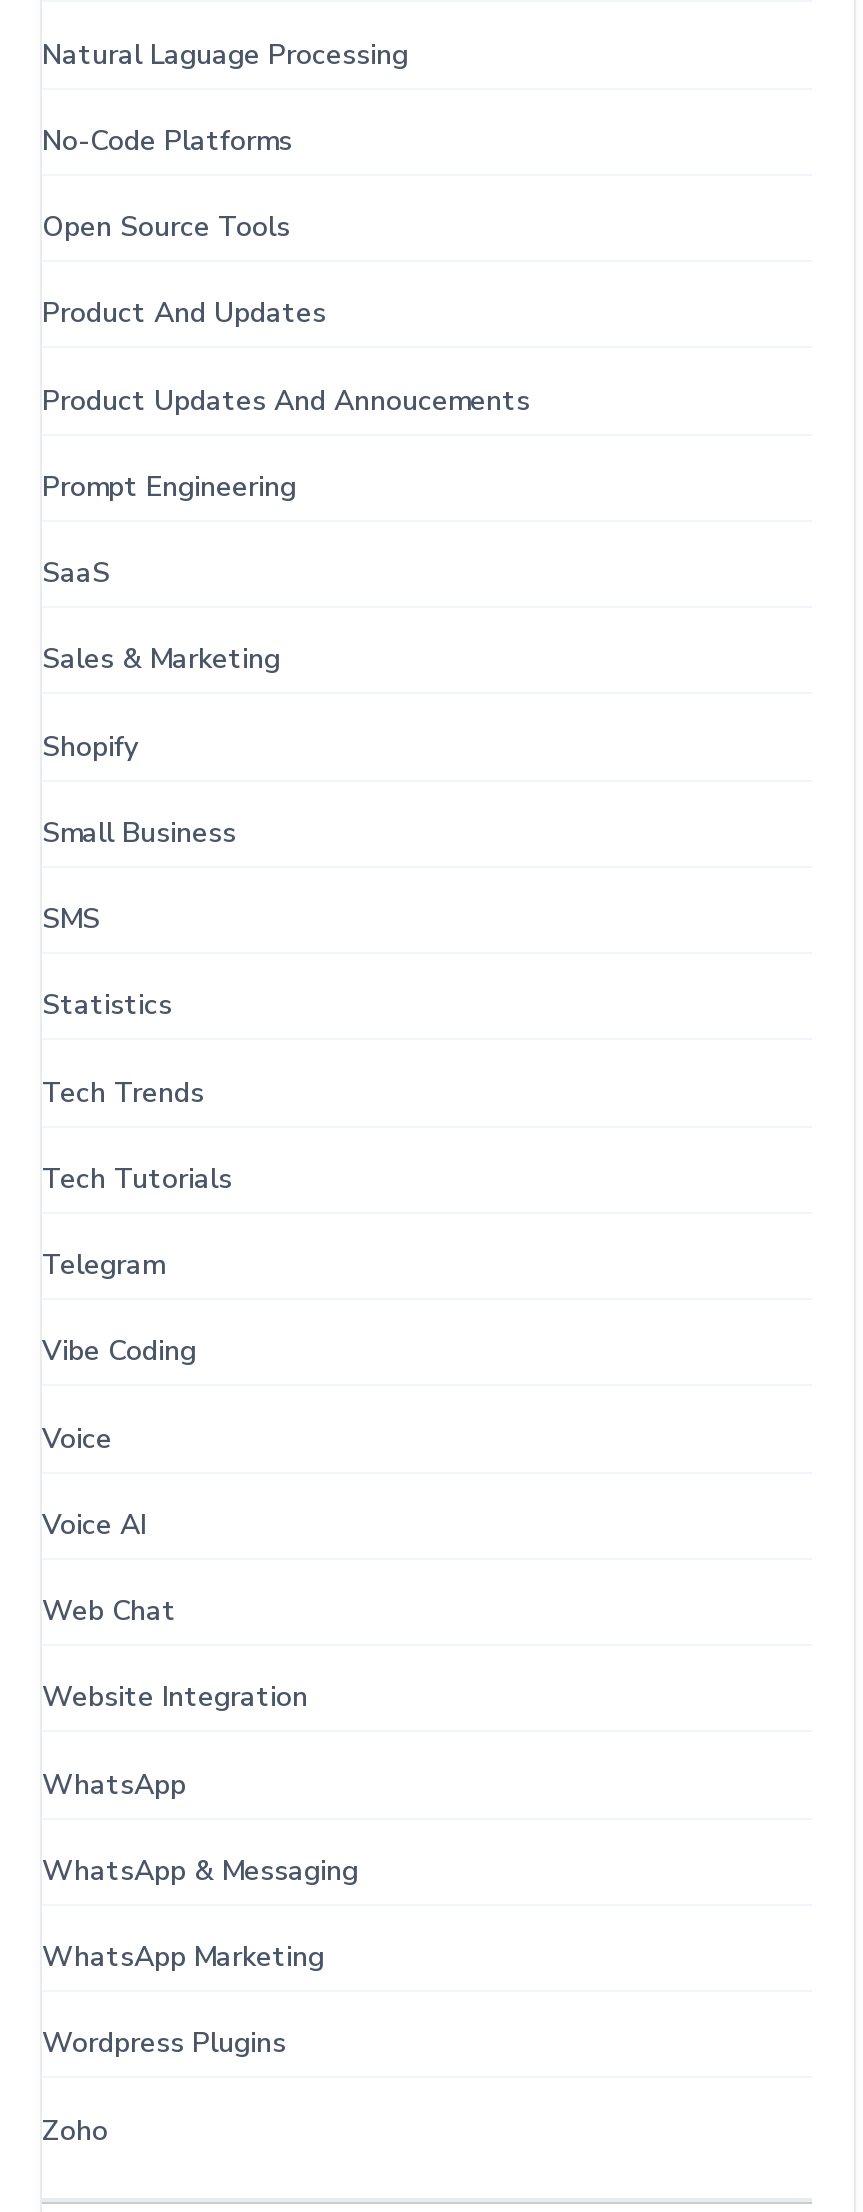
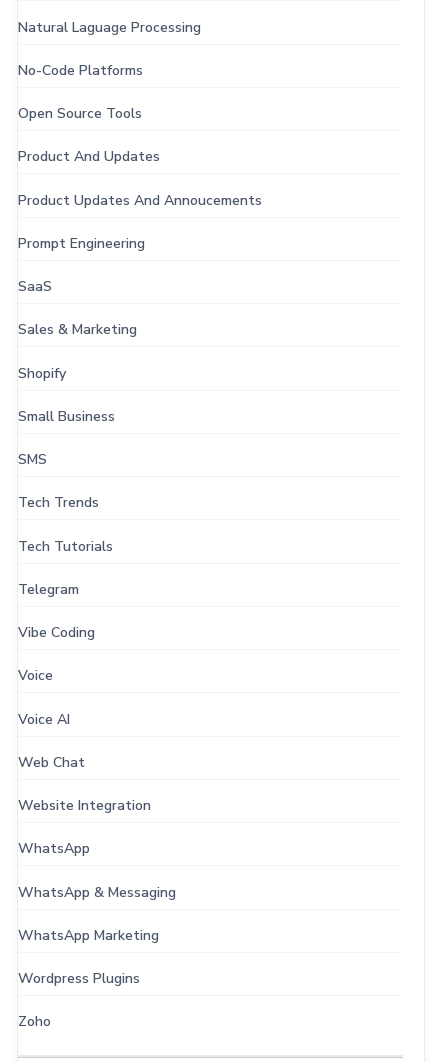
[42,987,172,1025] Statistics -> none

